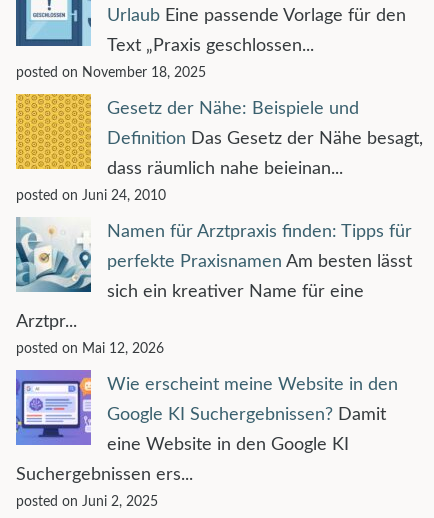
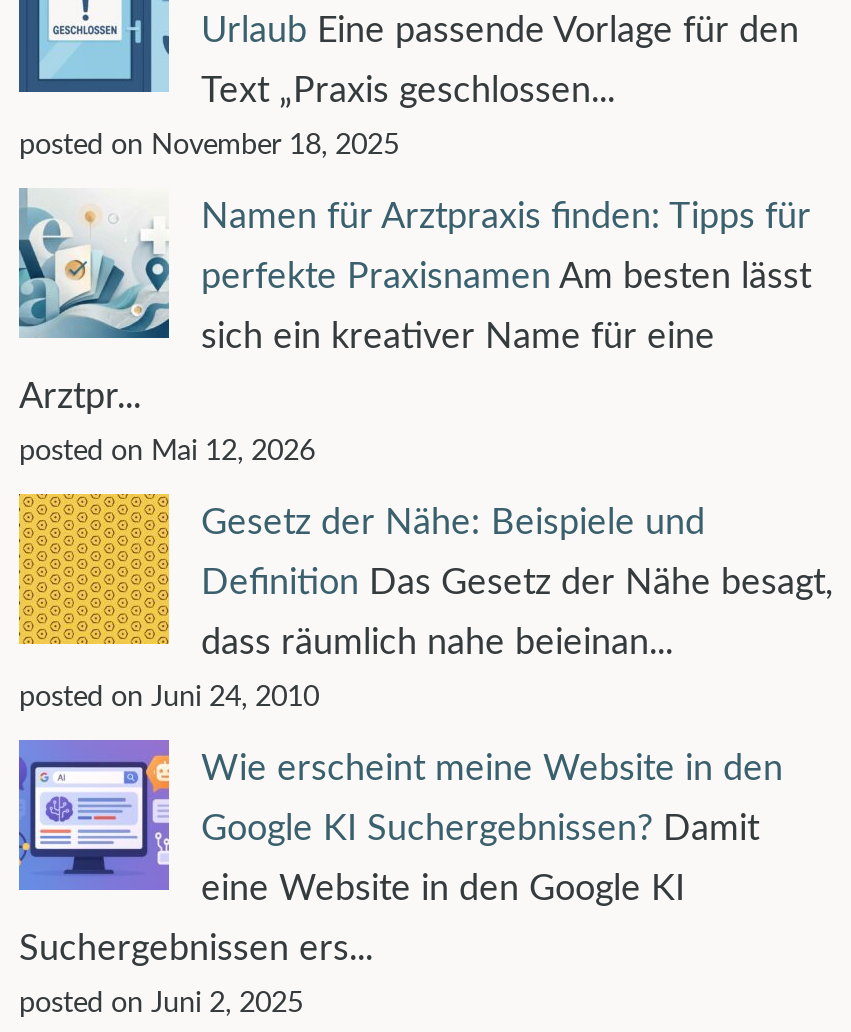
moved [15,93,423,203] -> [17,492,833,712]: [image] | Gesetz der Nähe: Beispiele und | Definition Das Gesetz der Nähe besagt, | dass räumlich nahe beieinan... | posted on Juni 24, 2010
moved [14,218,412,356] -> [15,190,811,466]: [image] | Namen für Arztpraxis finden: Tipps für | perfekte Praxisnamen Am besten lässt | sich ein kreativer Name für eine | Arztpr... | posted on Mai 12, 2026

